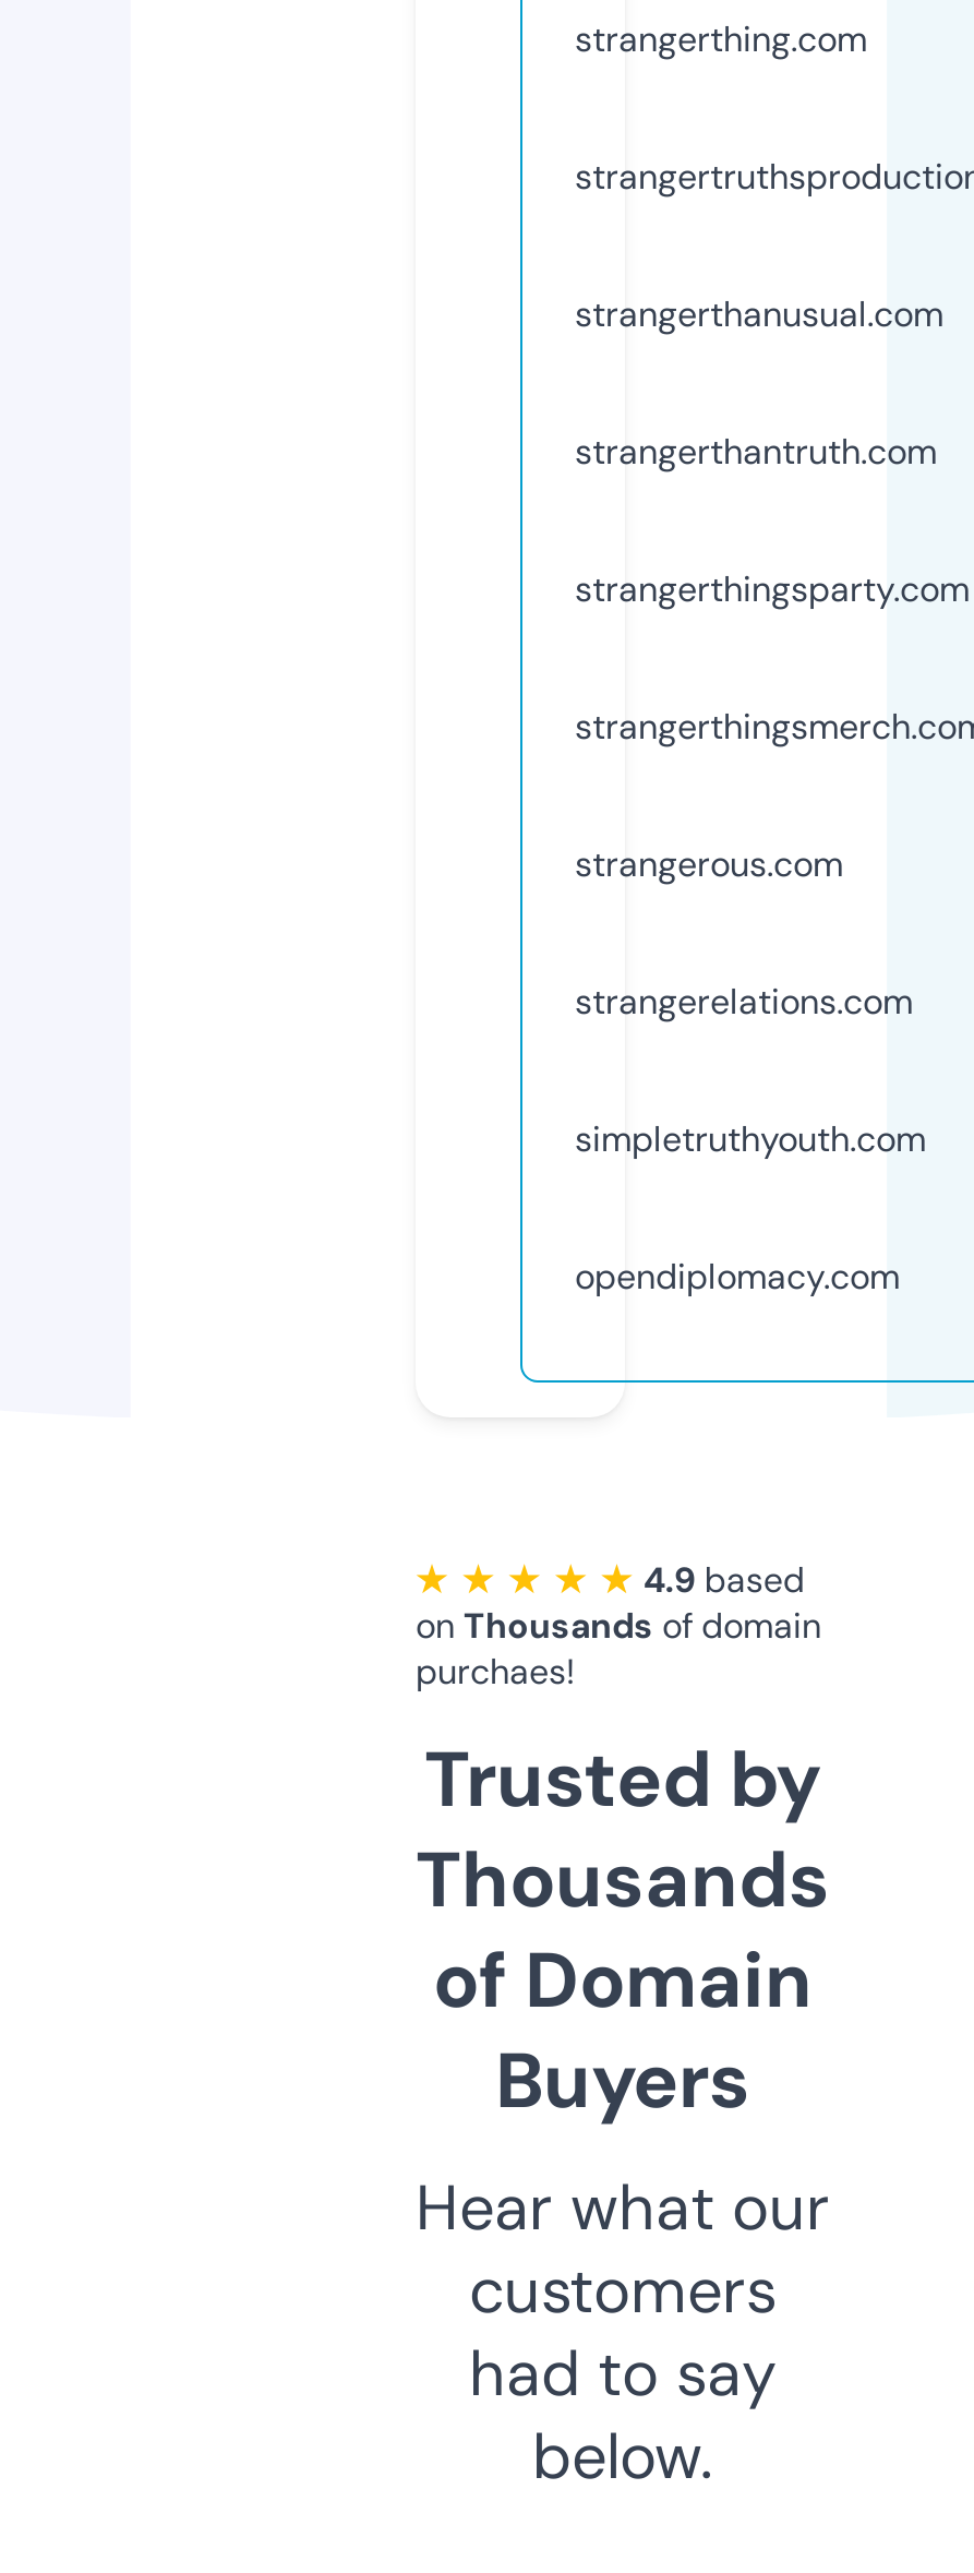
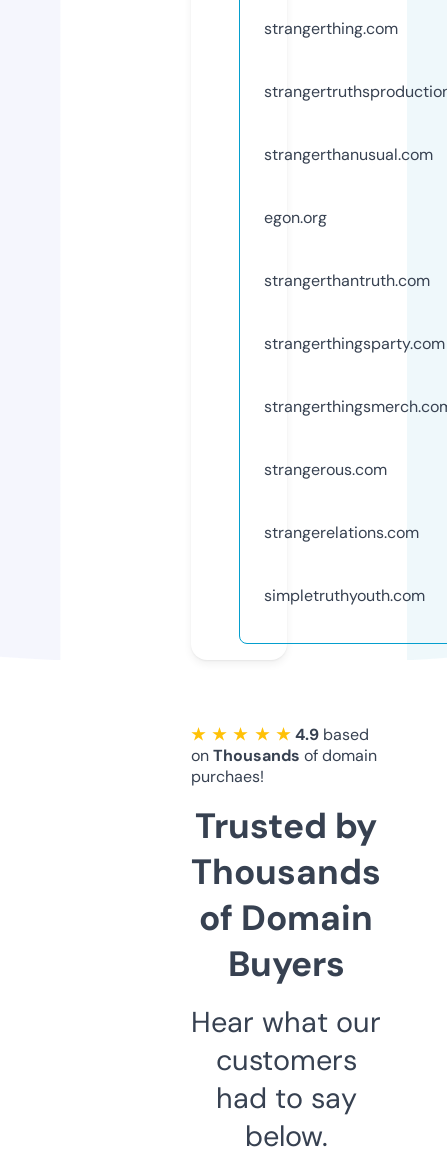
none -> [264,207,327,228] egon.org
moved [575,428,970,1162] -> [264,270,445,606]: strangerthantruth.com | strangerthingsparty.com | strangerous.com | strangerelations.com | simpletruthyouth.com
[575,1253,900,1299] opendiplomacy.com -> none

